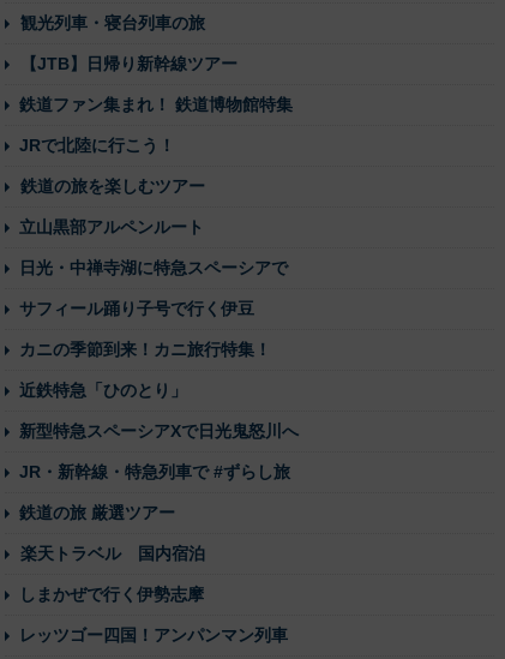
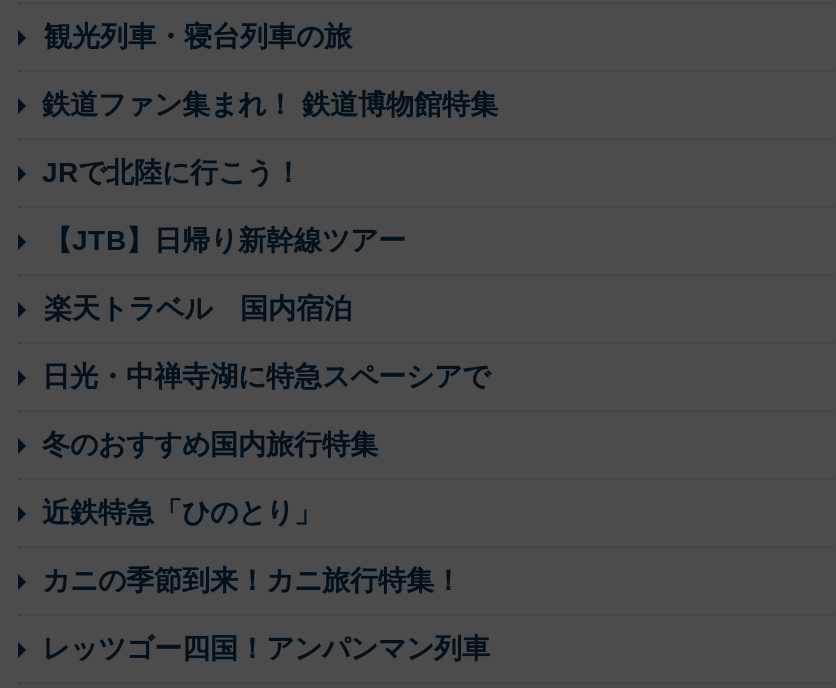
moved [20,54,238,73] -> [44,225,406,257]: 【JTB】日帰り新幹線ツアー
[20,176,205,195] 鉄道の旅を楽しむツアー -> none
[19,217,204,236] 立山黒部アルペンルート -> none
[19,298,254,318] サフィール踊り子号で行く伊豆 -> [42,429,378,461] 冬のおすすめ国内旅行特集
moved [19,380,187,399] -> [42,497,322,529]: 近鉄特急「ひのとり」
[19,421,299,603] 新型特急スペーシアXで日光鬼怒川へ | JR・新幹線・特急列車で #ずらし旅 | 鉄道の旅 厳選ツアー | しまかぜで行く伊勢志摩 -> none
moved [20,543,205,562] -> [44,293,352,325]: 楽天トラベル 国内宿泊

